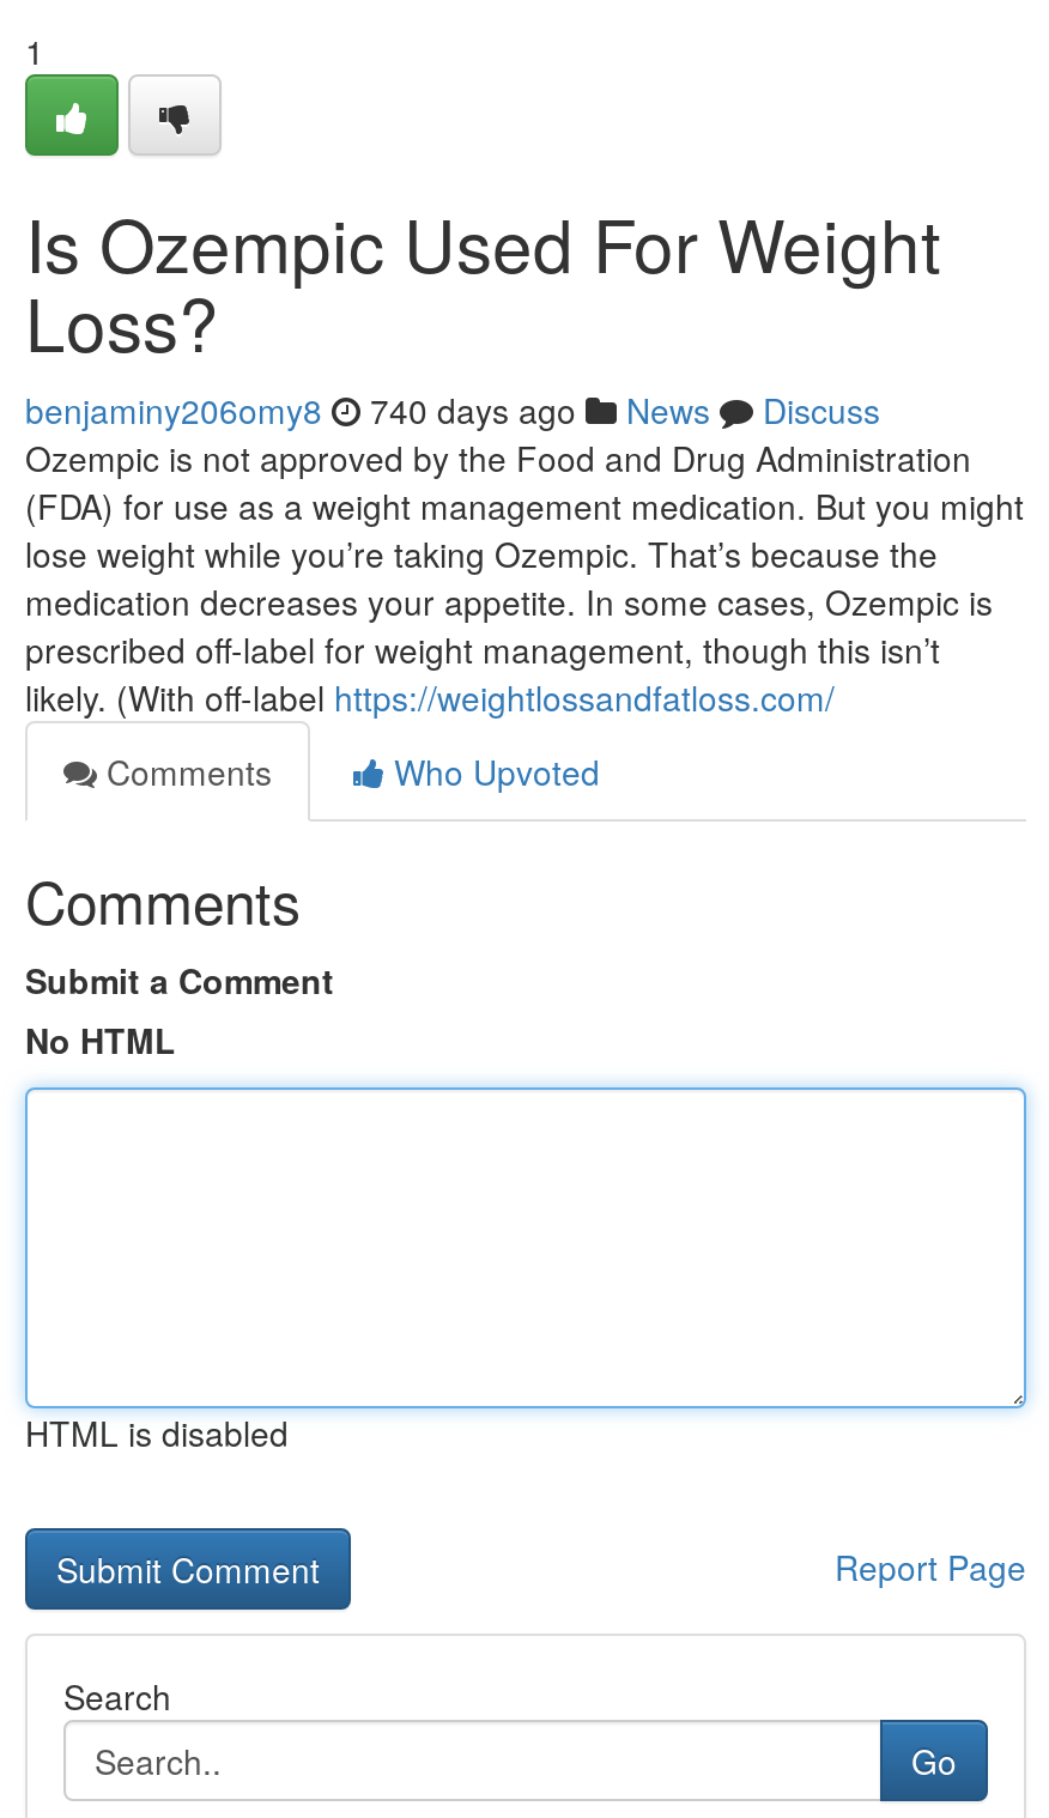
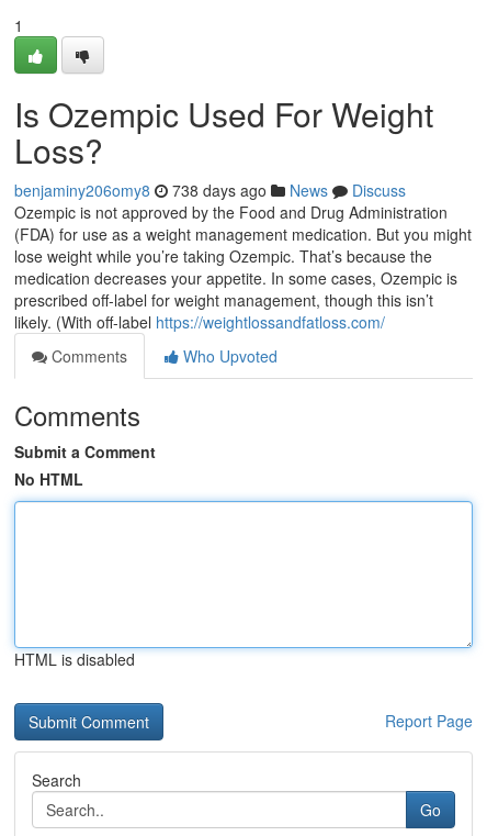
[25,386,880,434] benjaminy206omy8 740 days ago News Discuss -> [14,179,406,201] benjaminy206omy8 738 days ago News Discuss

